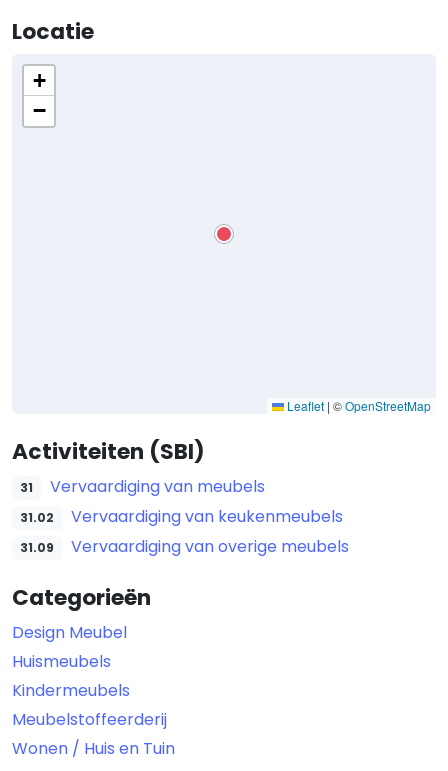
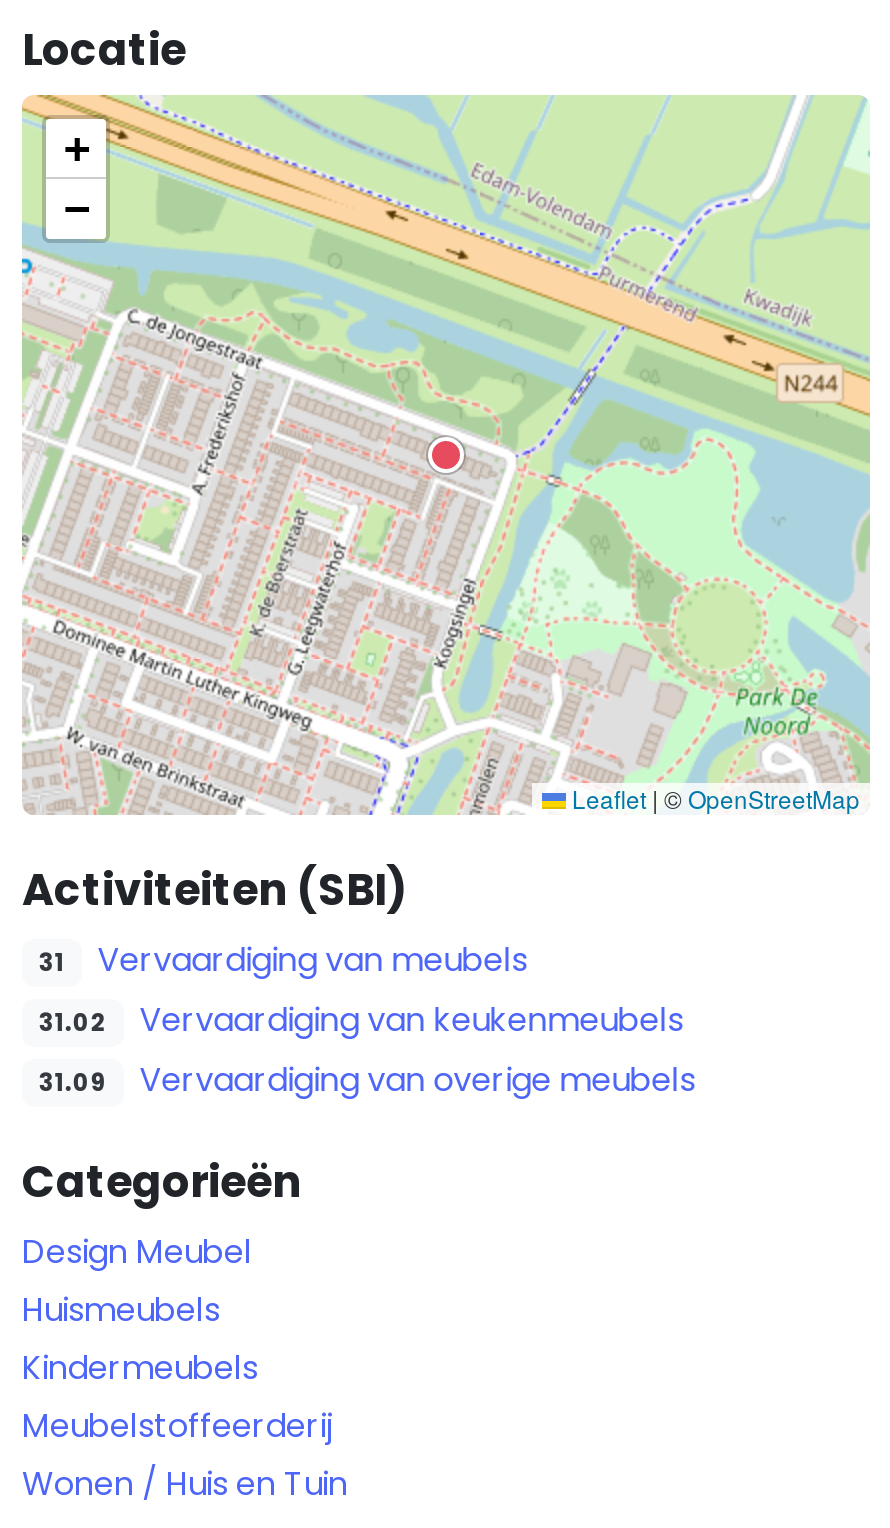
none -> [20,93,872,817] [image]

